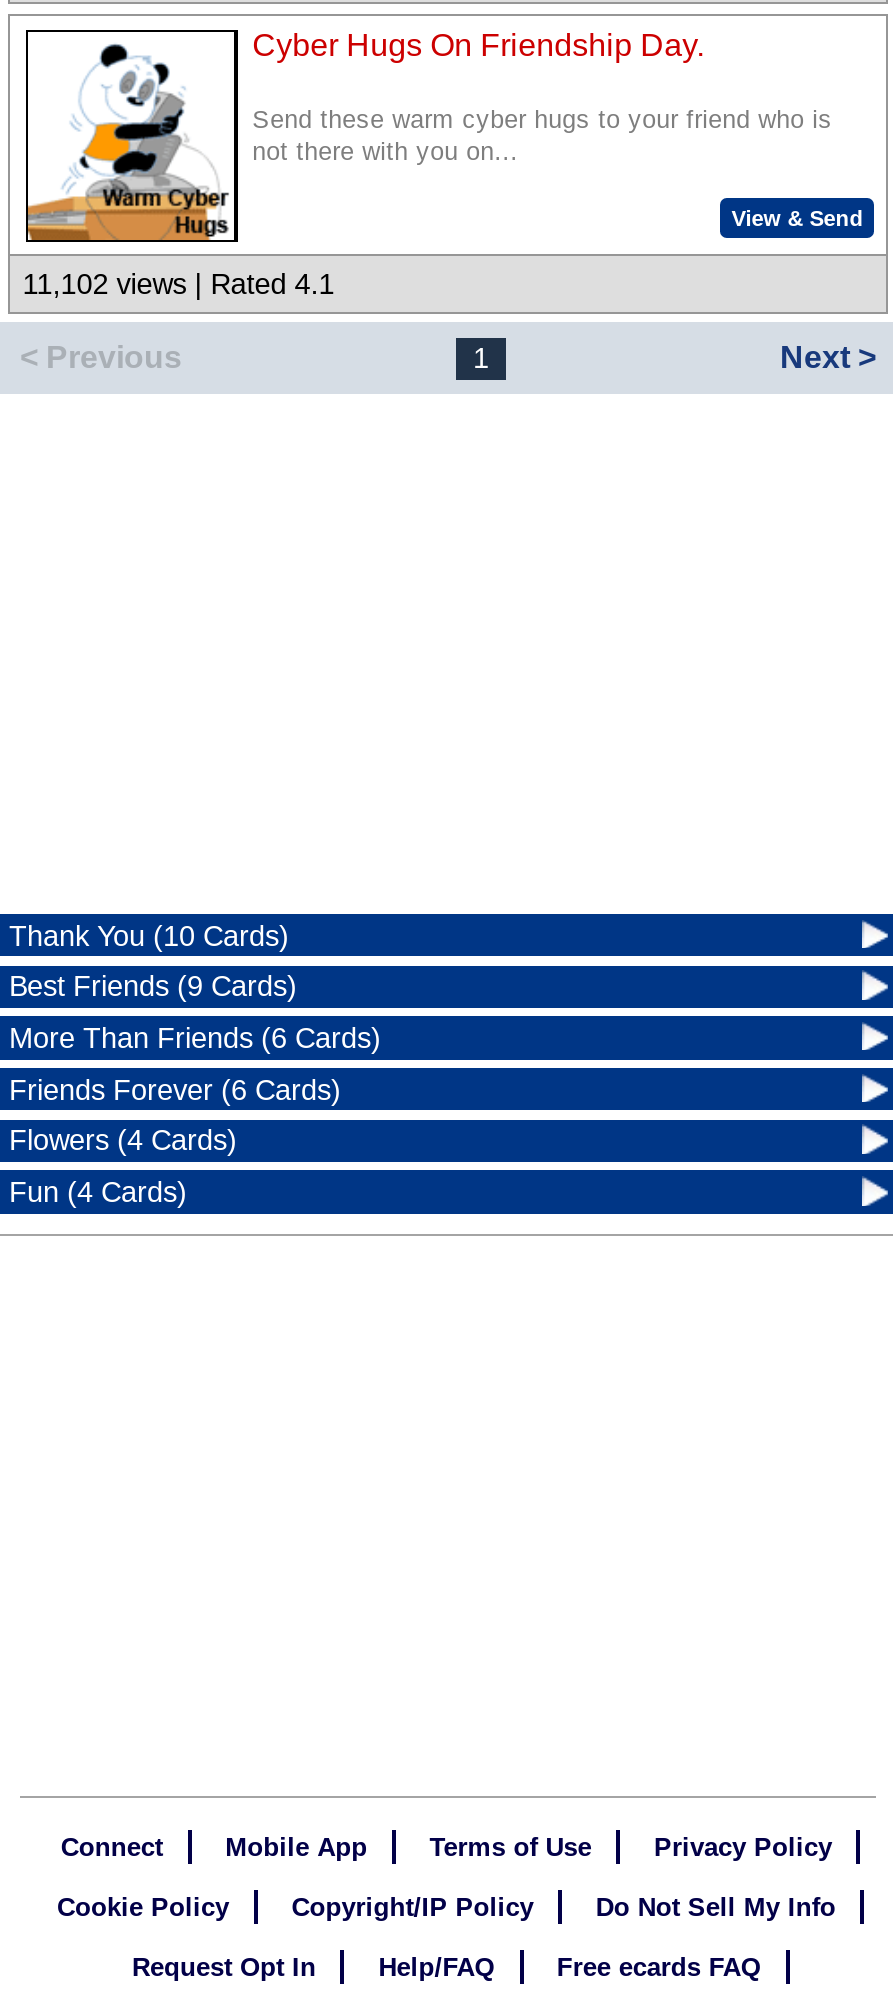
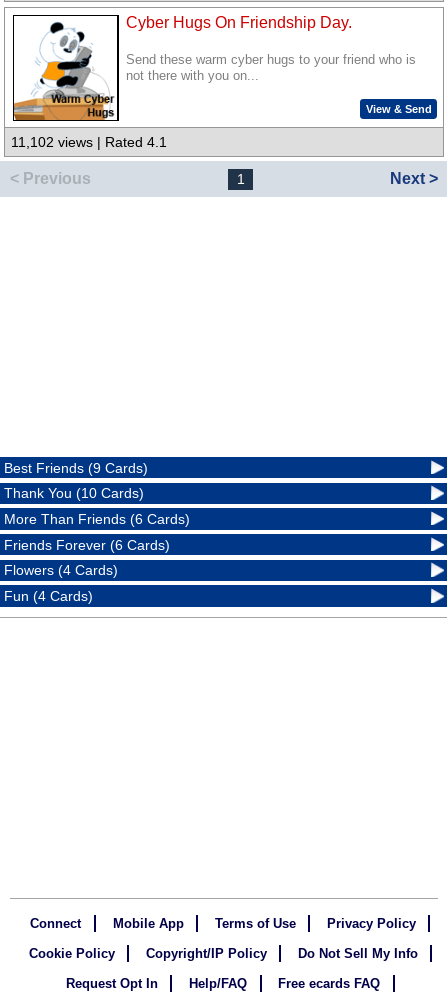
moved [9,919,289,951] -> [4,485,144,501]: Thank You (10 Cards)
moved [9,971,297,1003] -> [4,460,148,476]: Best Friends (9 Cards)

